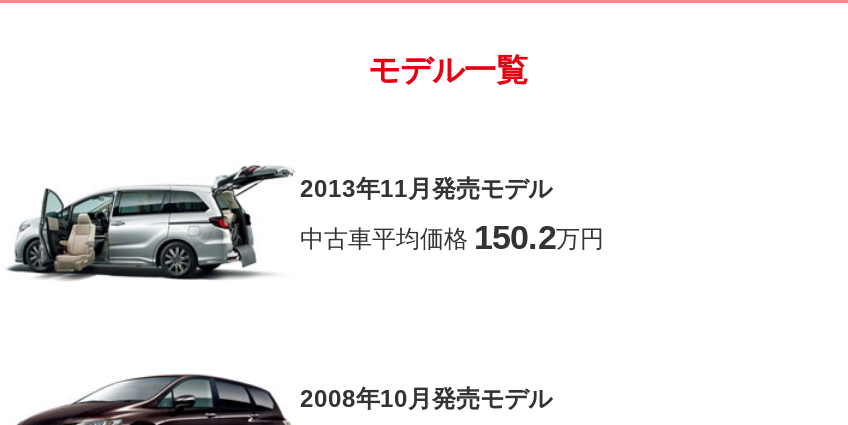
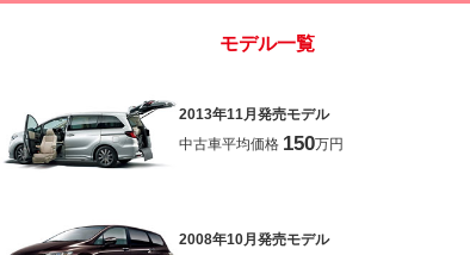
[300,219,604,257] 中古車平均価格 150.2万円 -> [179,132,344,155] 中古車平均価格 150万円

